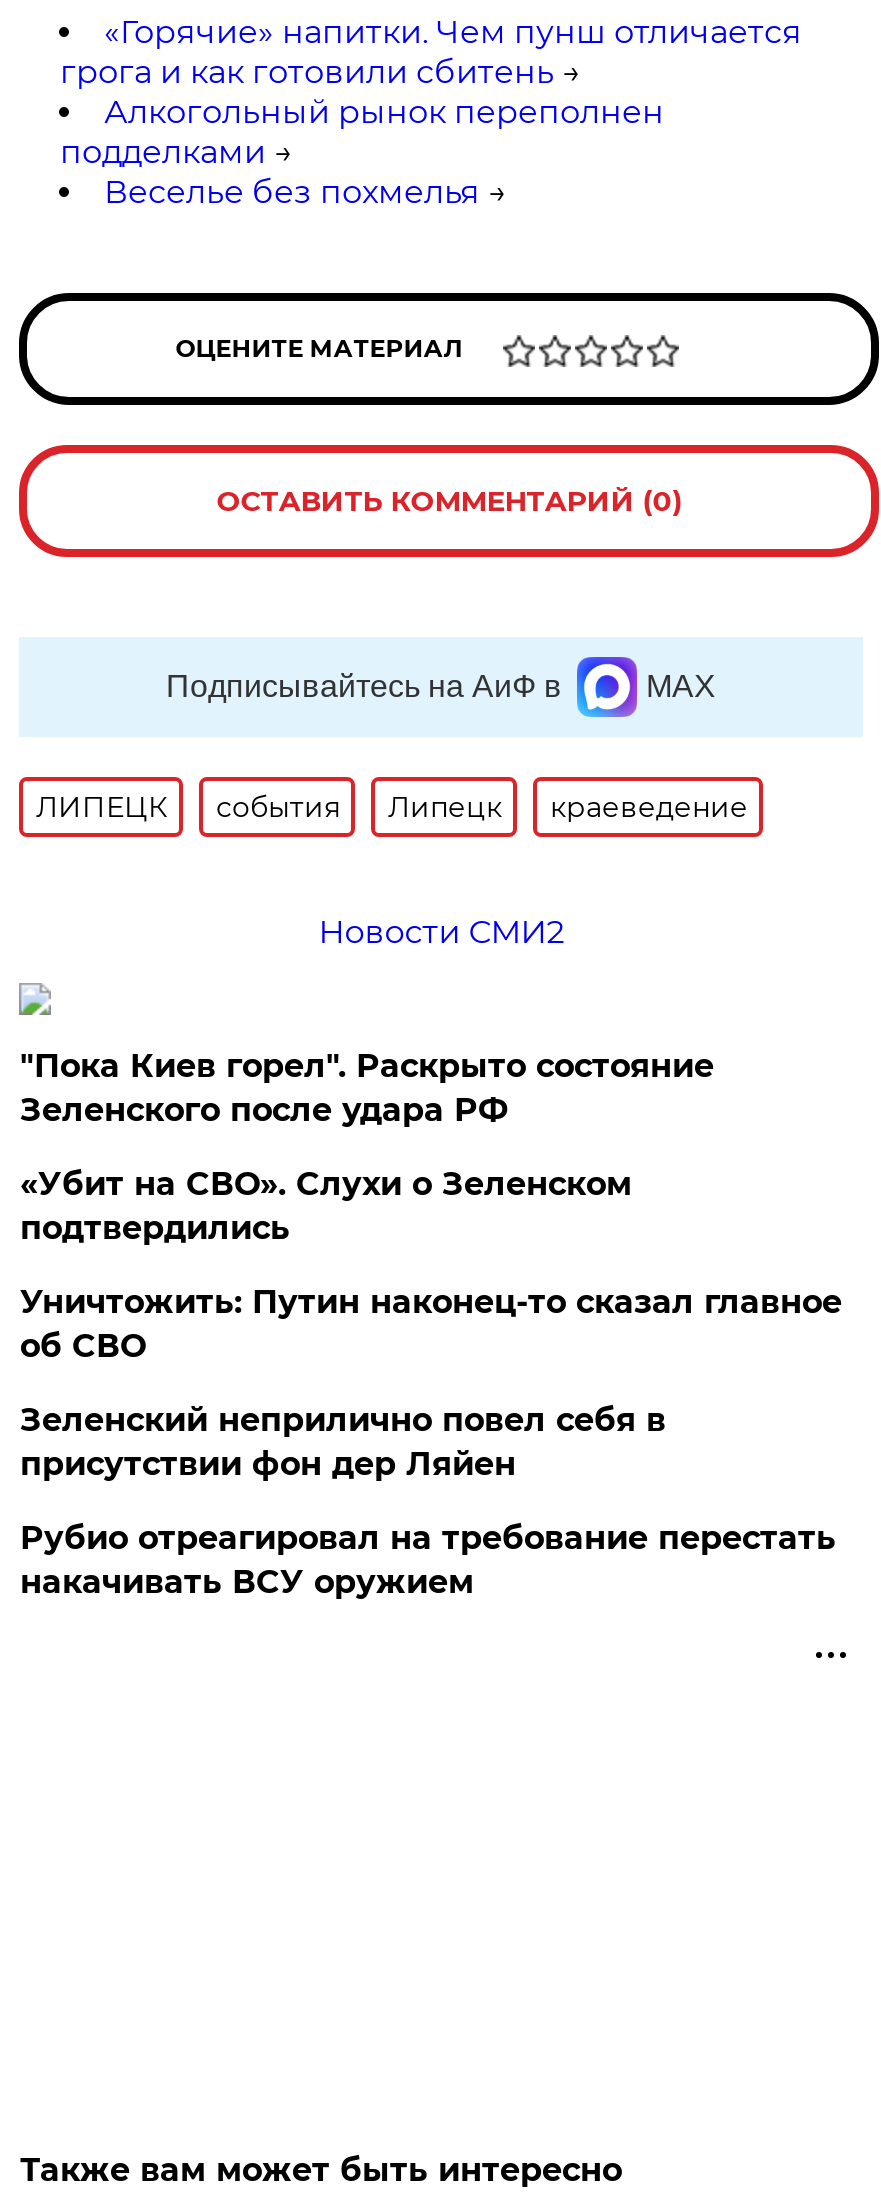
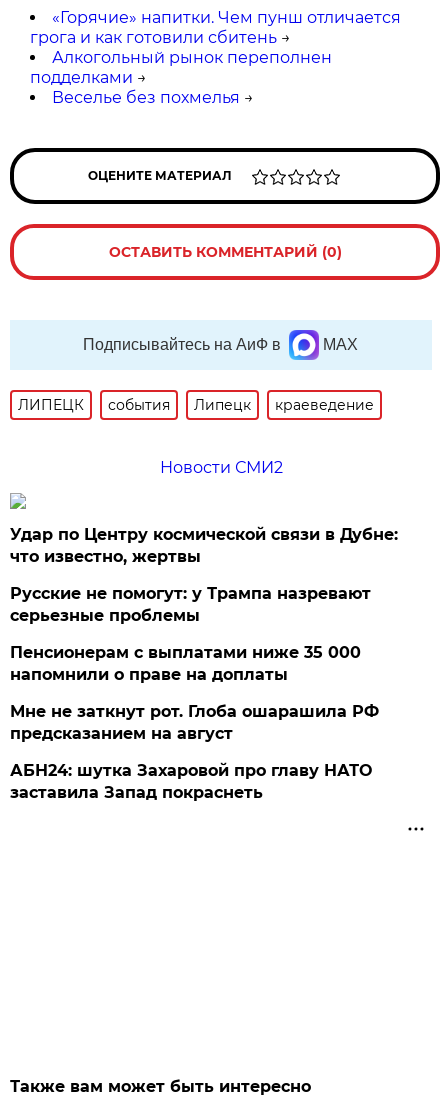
[20,1047,714,1129] "Пока Киев горел". Раскрыто состояние | Зеленского после удара РФ -> [10,525,398,566] Удар по Центру космической связи в Дубне: | что известно, жертвы
[20,1165,632,1247] «Убит на СВО». Слухи о Зеленском | подтвердились -> [10,584,371,625] Русские не помогут: у Трампа назревают | серьезные проблемы
[20,1283,842,1365] Уничтожить: Путин наконец-то сказал главное | об СВО -> [10,643,361,684] Пенсионерам с выплатами ниже 35 000 | напомнили о праве на доплаты
[20,1401,666,1483] Зеленский неприлично повел cебя в | присутствии фон дер Ляйен -> [10,702,379,743] Мне не заткнут рот. Глоба ошарашила РФ | предсказанием на август
[20,1519,836,1601] Рубио отреагировал на требование перестать | накачивать ВСУ оружием -> [10,761,372,802] АБН24: шутка Захаровой про главу НАТО | заставила Запад покраснеть

